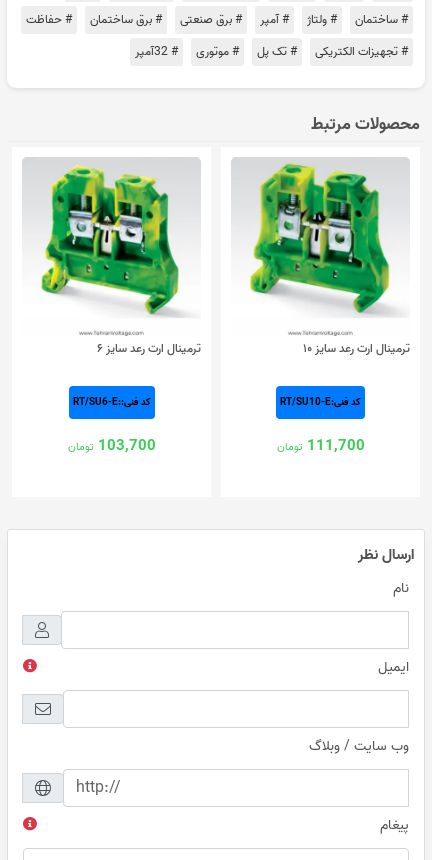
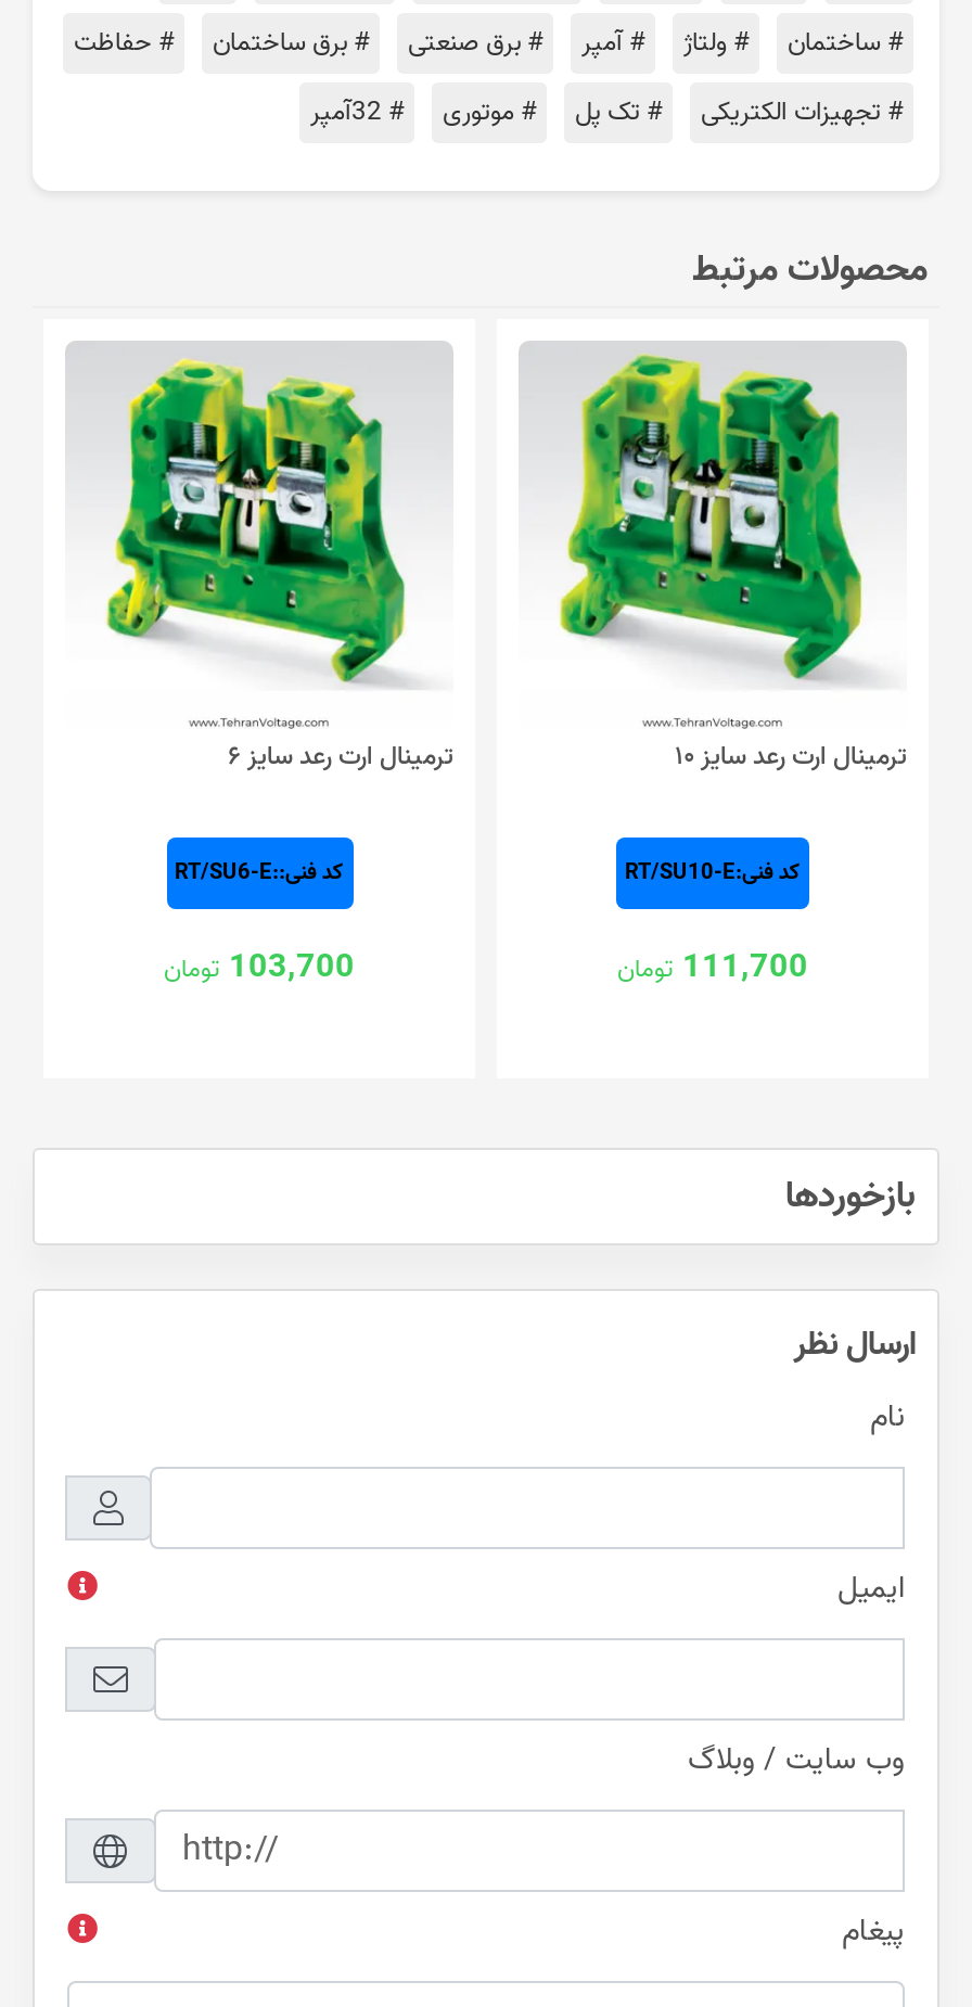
none -> [785,1168,916,1227] بازخوردها

